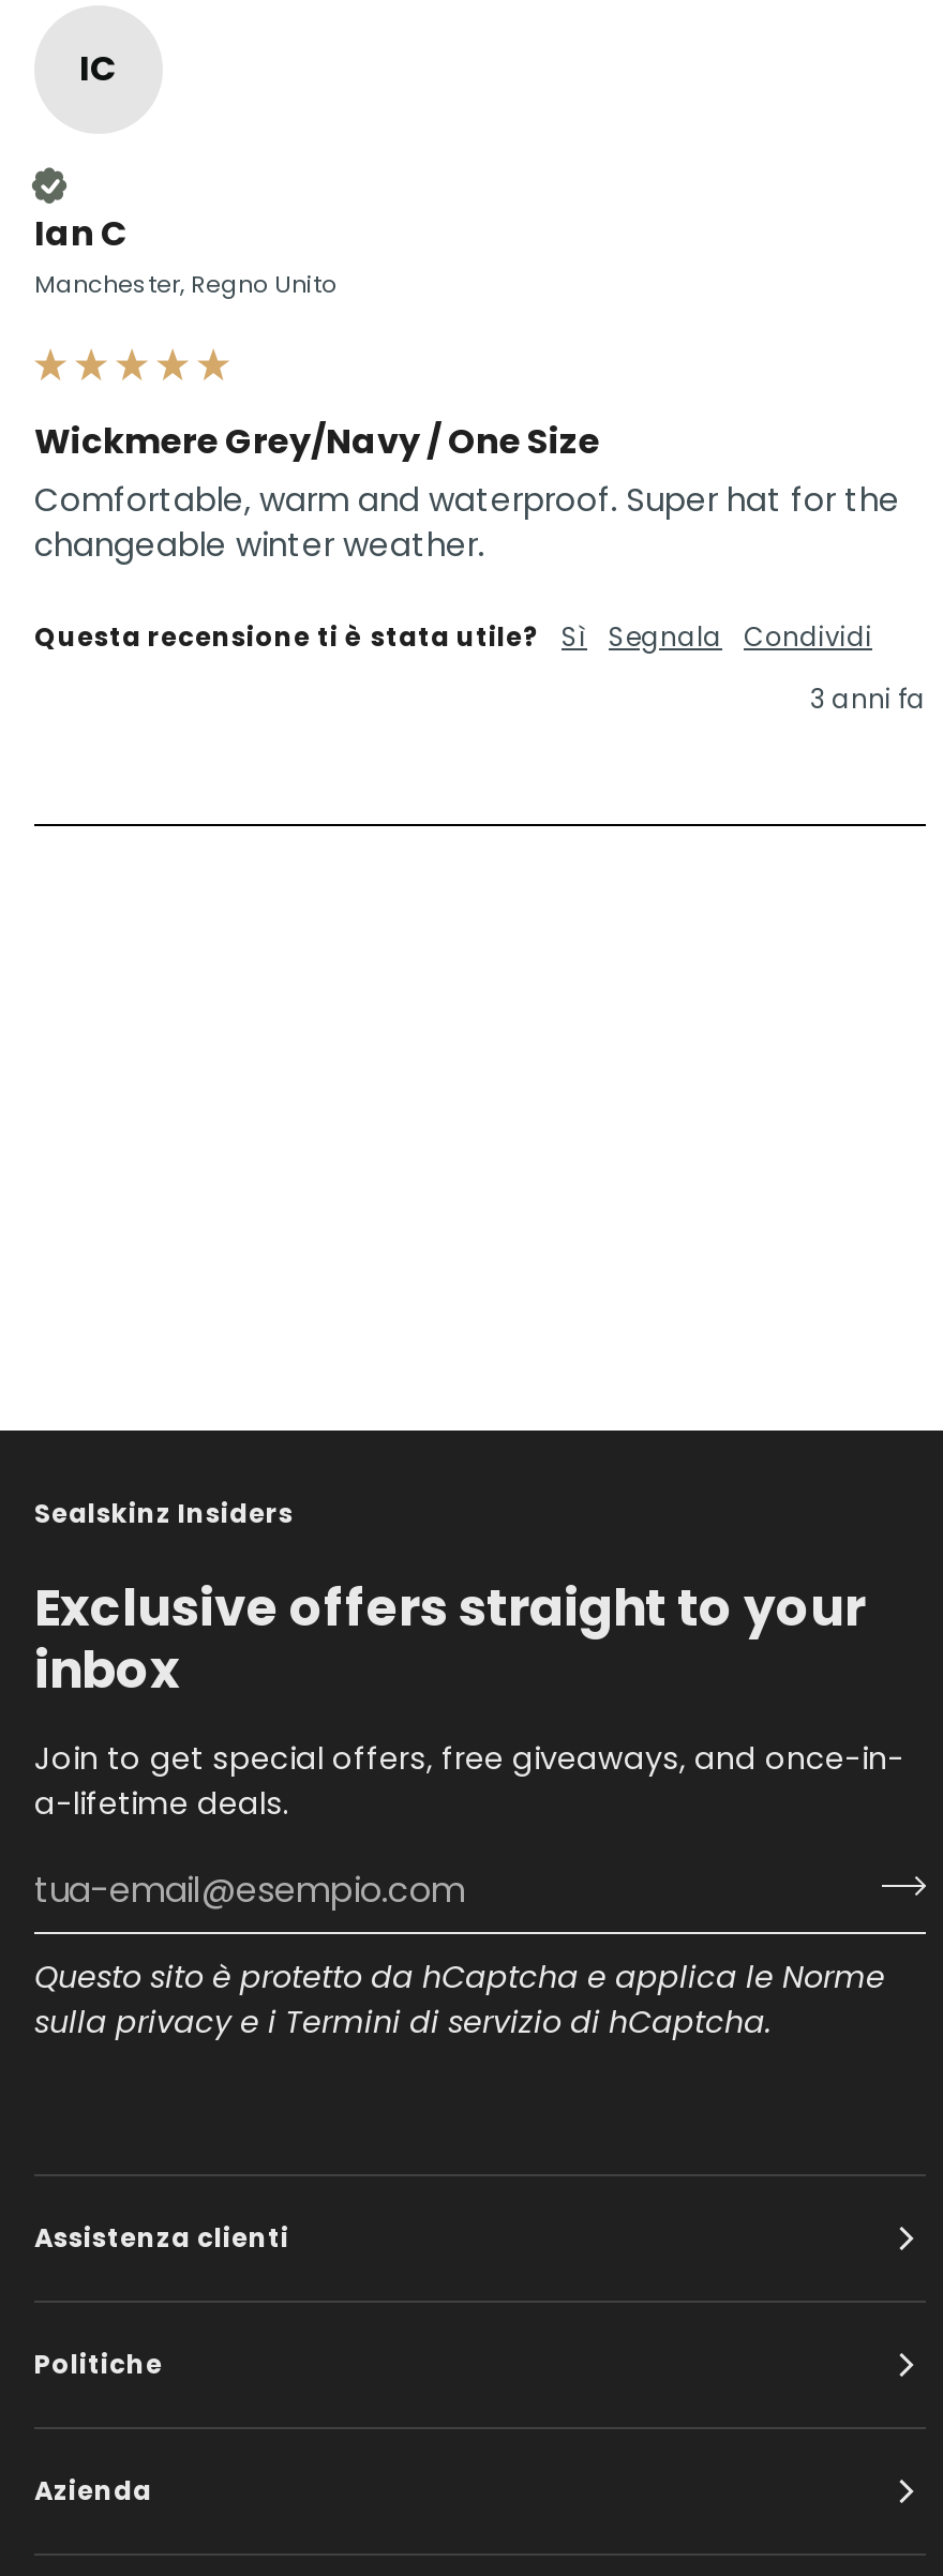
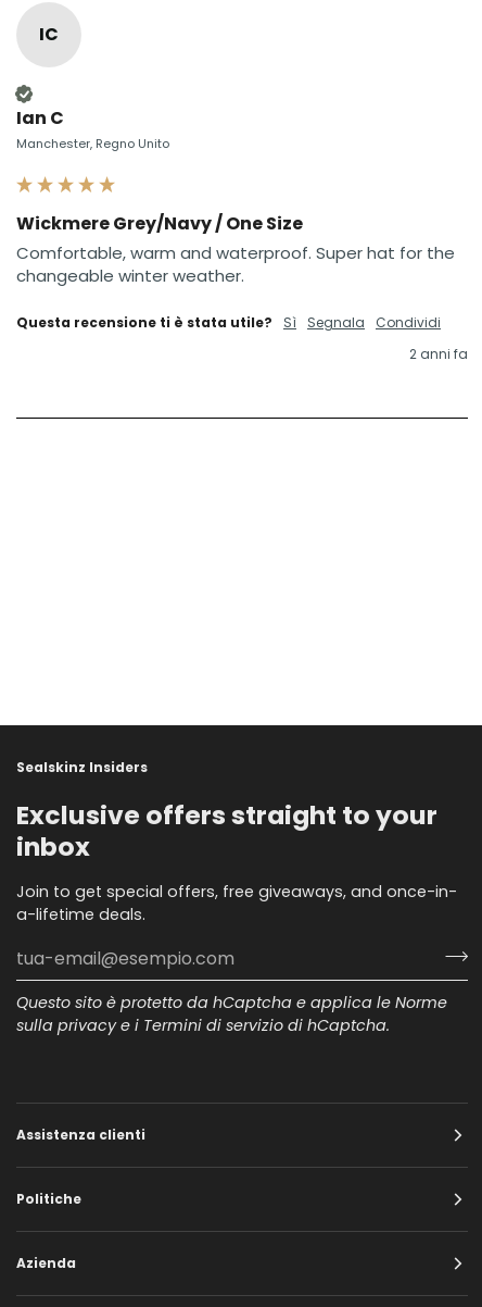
[810,680,926,717] 3 anni fa -> [409,345,468,363] 2 anni fa

